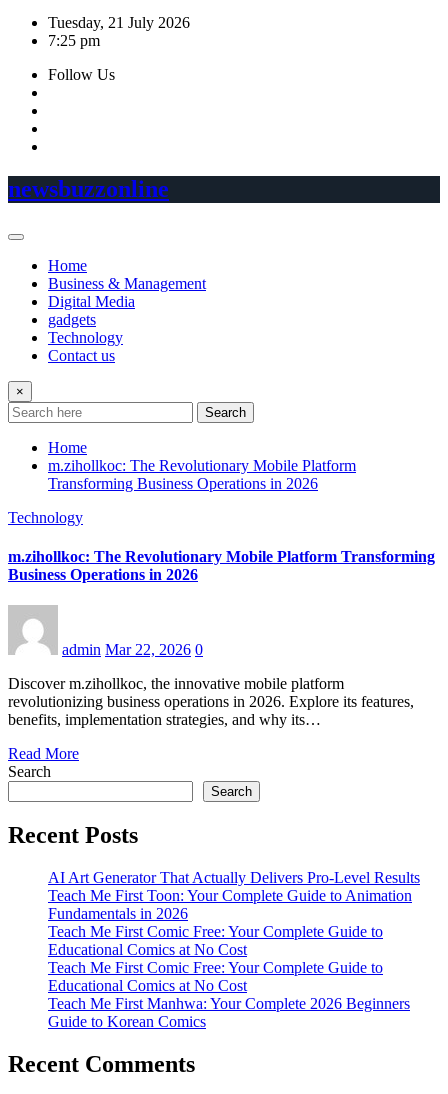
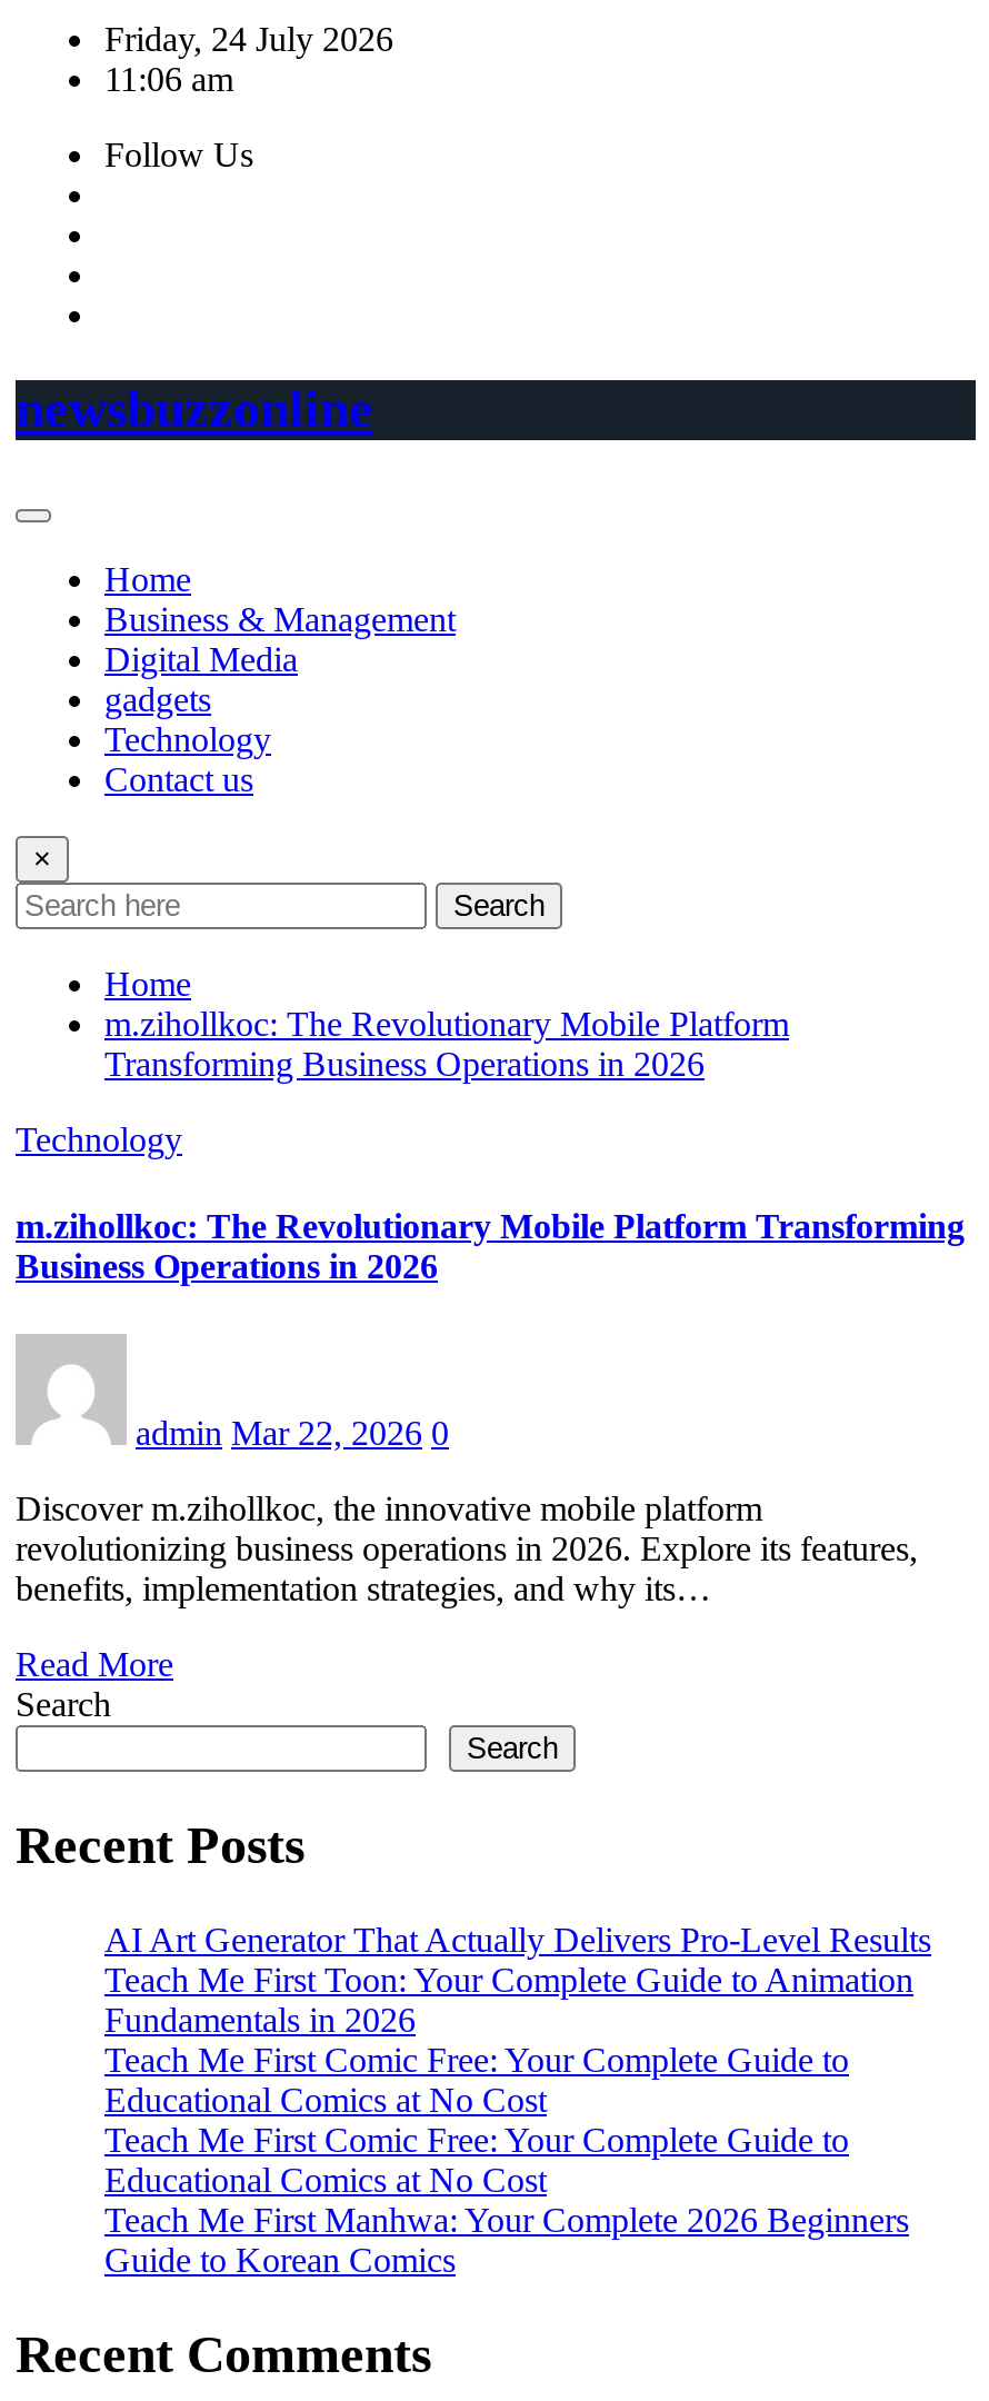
[48,14,190,49] Tuesday, 21 July 2026 | 7:25 pm -> [104,20,393,98] Friday, 24 July 2026 | 11:06 am

